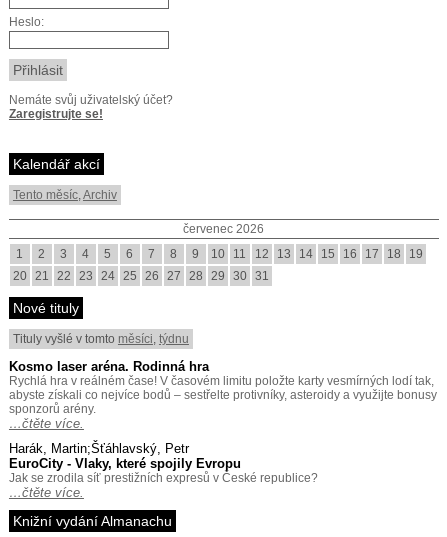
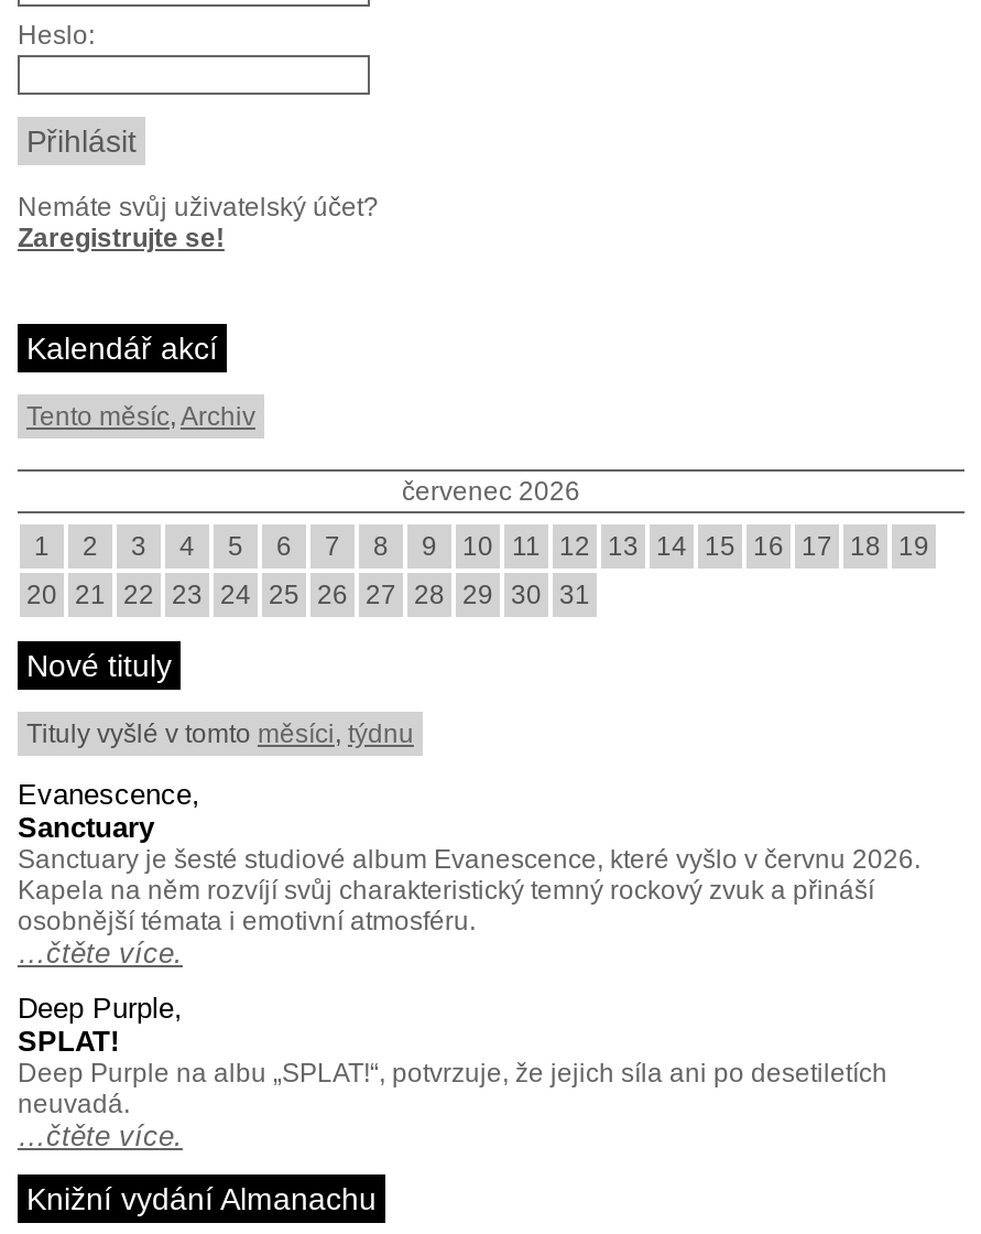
[9,359,437,416] Kosmo laser aréna. Rodinná hra | Rychlá hra v reálném čase! V časovém limitu položte karty vesmírných lodí tak, | abyste získali co nejvíce bodů – sestřelte protivníky, asteroidy a využijte bonusy | sponzorů arény. -> [18,778,920,937] Evanescence, | Sanctuary | Sanctuary je šesté studiové album Evanescence, které vyšlo v červnu 2026. | Kapela na něm rozvíjí svůj charakteristický temný rockový zvuk a přináší | osobnější témata i emotivní atmosféru.
[9,441,318,485] Harák, Martin;Šťáhlavský, Petr | EuroCity - Vlaky, které spojily Evropu | Jak se zrodila síť prestižních expresů v České republice? -> [18,992,887,1119] Deep Purple, | SPLAT! | Deep Purple na albu „SPLAT!“, potvrzuje, že jejich síla ani po desetiletích | neuvadá.

